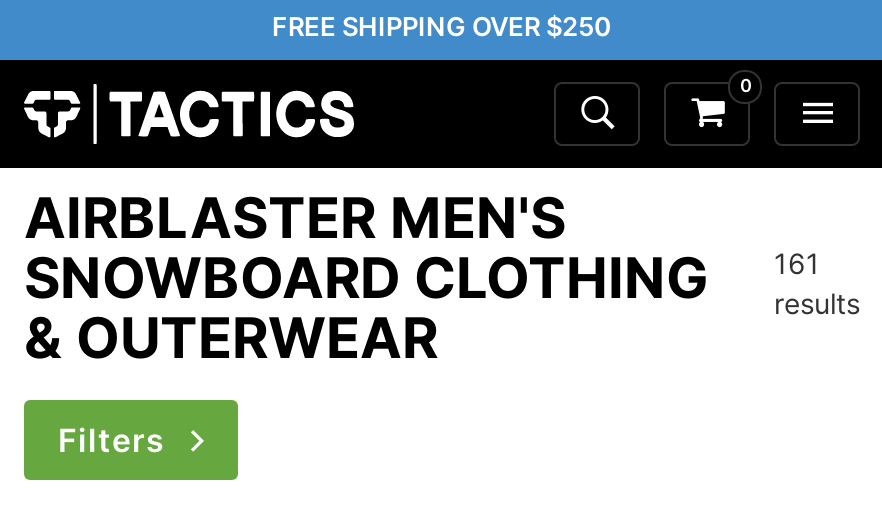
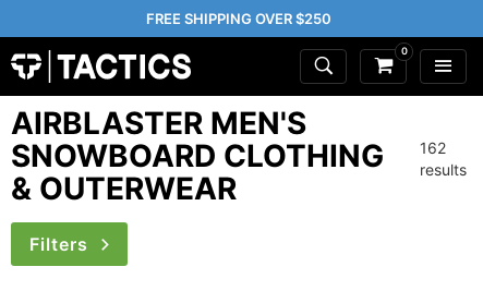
[24,244,860,319] SNOWBOARD CLOTHING 161 results -> [11,137,467,178] SNOWBOARD CLOTHING 162 results

